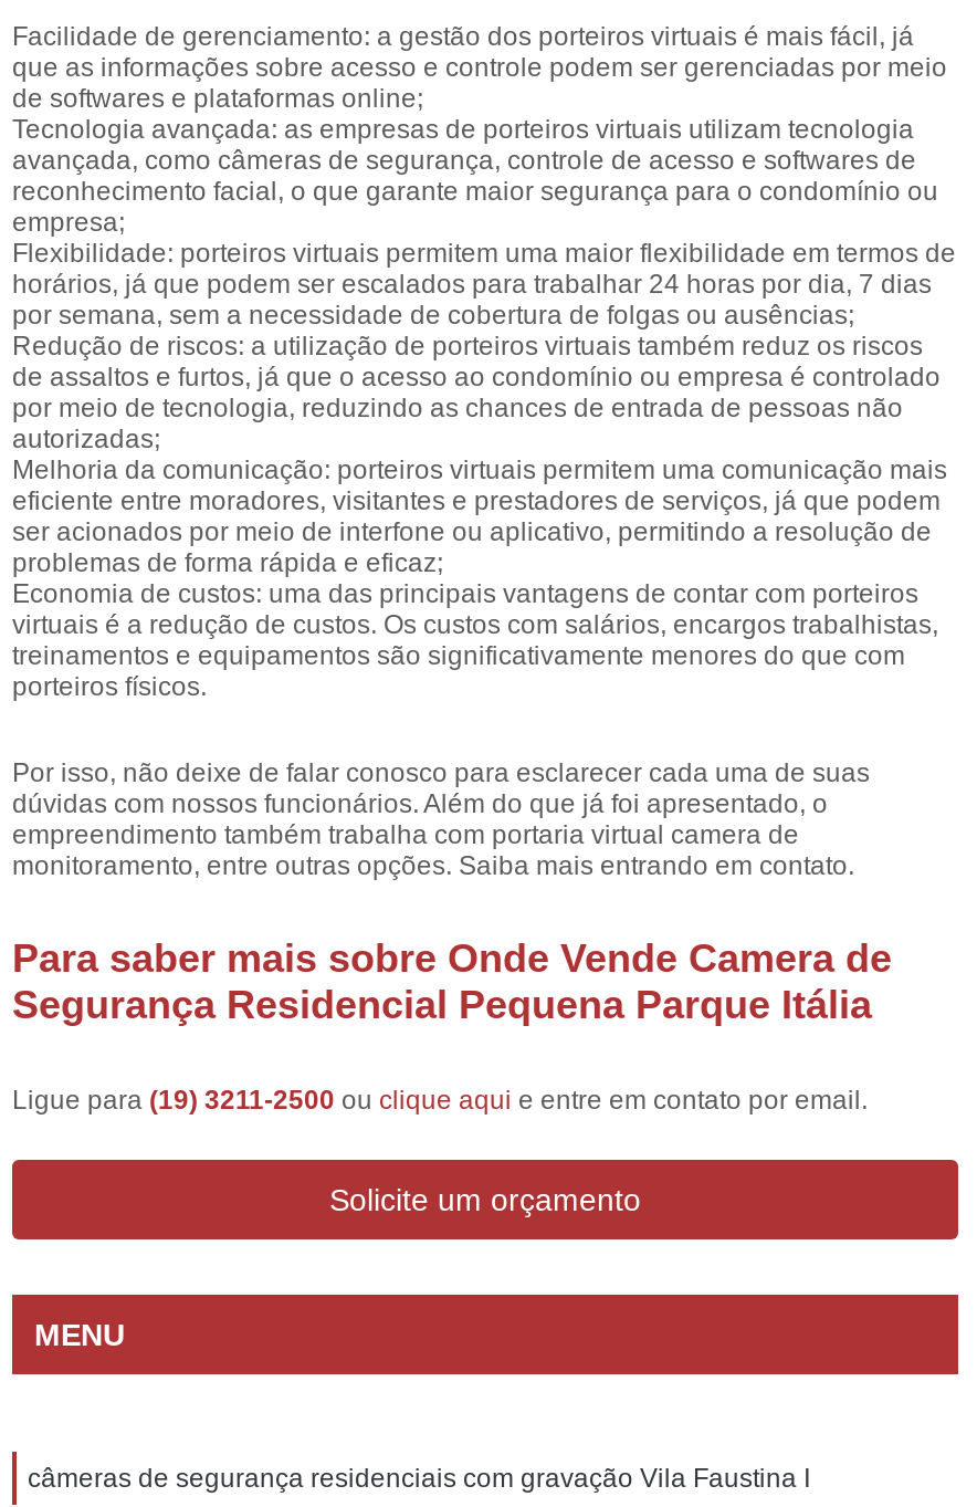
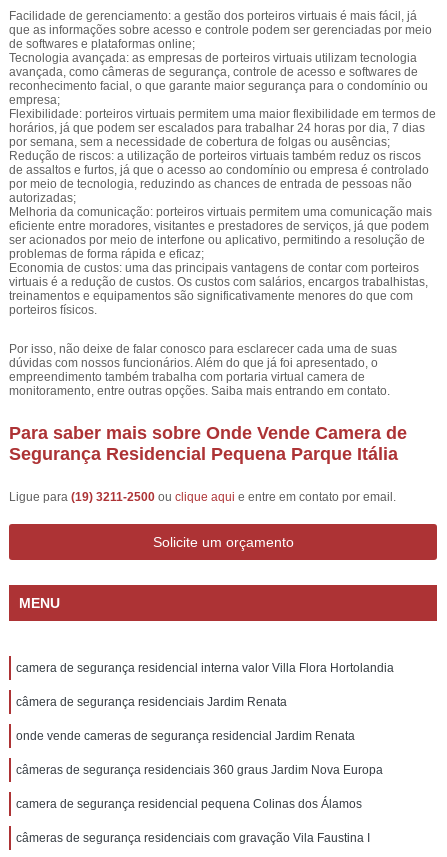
none -> [16,661,394,811] camera de segurança residencial interna valor Villa Flora Hortolandia | câmera de segurança residenciais Jardim Renata | onde vende cameras de segurança residencial Jardim Renata | câmeras de segurança residenciais 360 graus Jardim Nova Europa | camera de segurança residencial pequena Colinas dos Álamos

